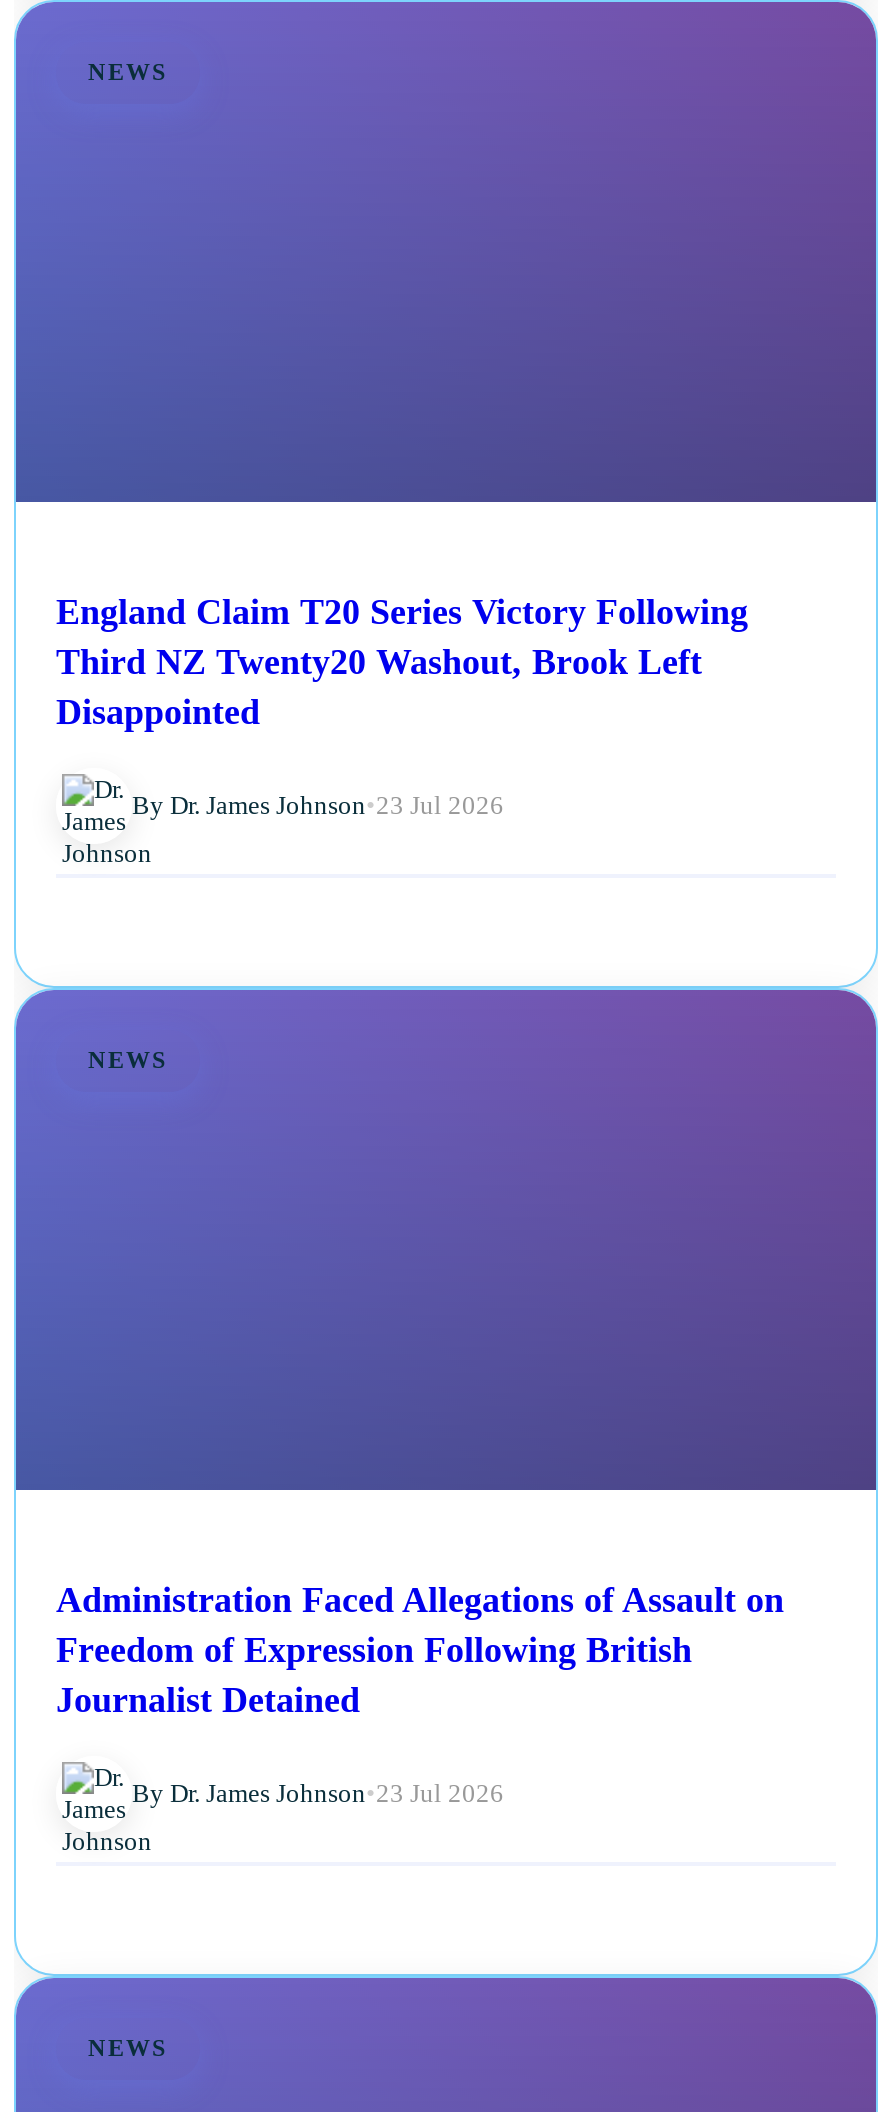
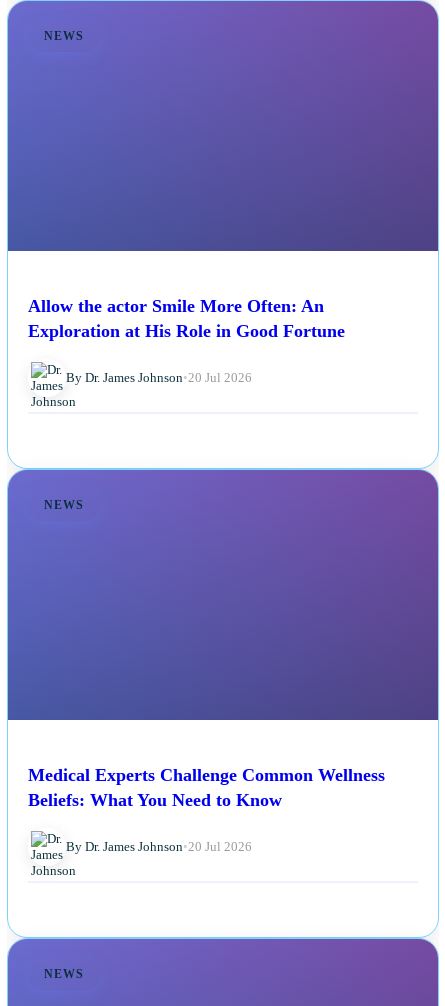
[56,591,748,731] England Claim T20 Series Victory Following | Third NZ Twenty20 Washout, Brook Left | Disappointed -> [28,295,345,340] Allow the actor Smile More Often: An | Exploration at His Role in Good Fortune
[132,789,504,819] By Dr. James Johnson • 23 Jul 2026 -> [66,369,252,384] By Dr. James Johnson • 20 Jul 2026
[56,1579,784,1719] Administration Faced Allegations of Assault on | Freedom of Expression Following British | Journalist Detained -> [28,764,385,809] Medical Experts Challenge Common Wellness | Beliefs: What You Need to Know
[132,1777,504,1807] By Dr. James Johnson • 23 Jul 2026 -> [66,838,252,853] By Dr. James Johnson • 20 Jul 2026

